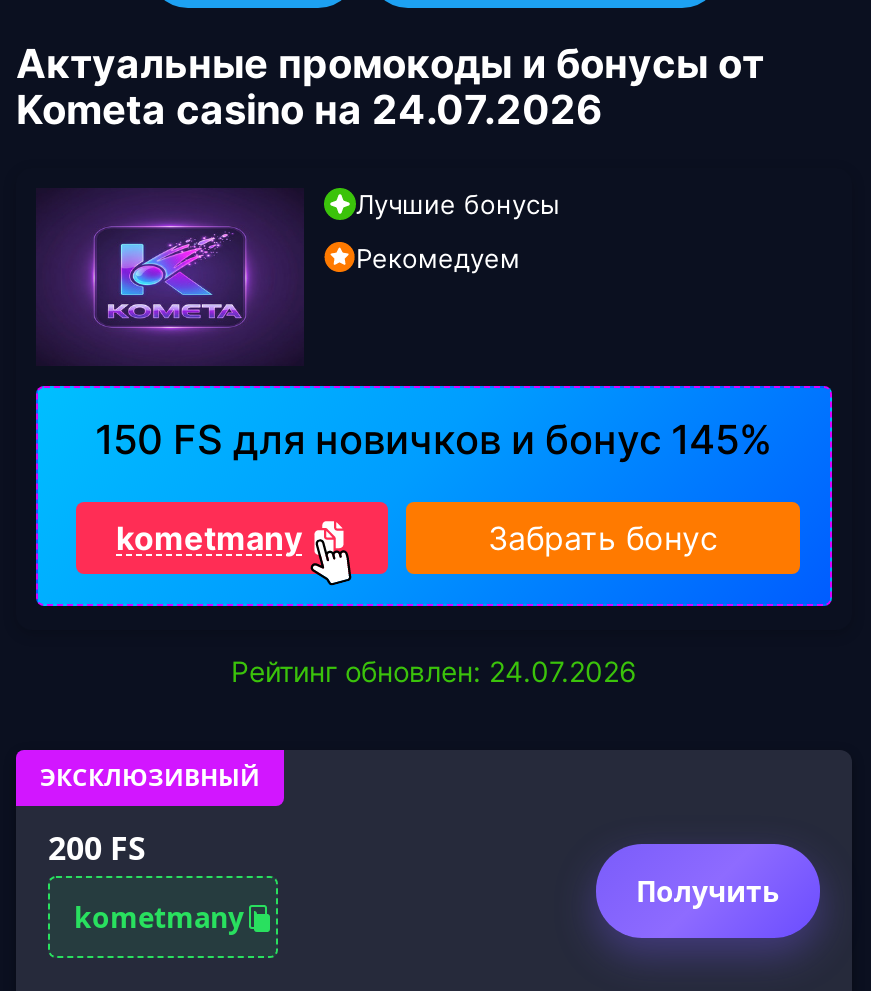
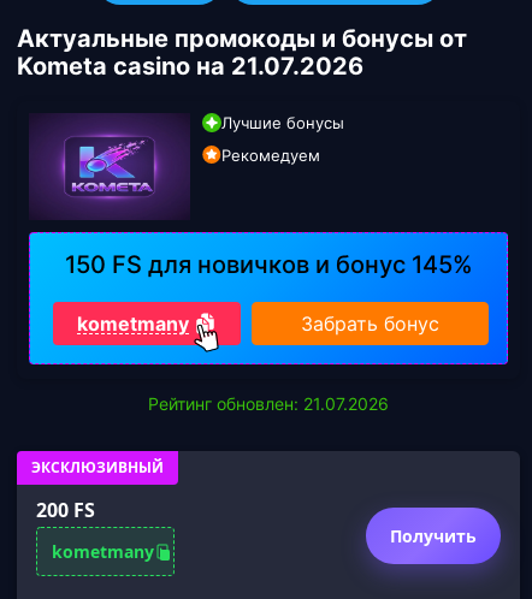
[16,86,602,134] Kometa casino на 24.07.2026 -> [17,52,363,81] Kometa casino на 21.07.2026
[231,654,637,688] Рейтинг обновлен: 24.07.2026 -> [148,393,389,414] Рейтинг обновлен: 21.07.2026

